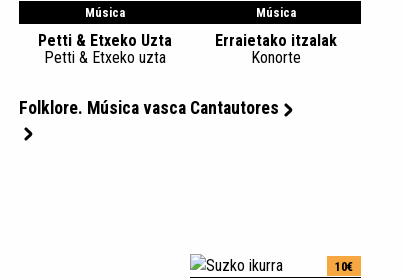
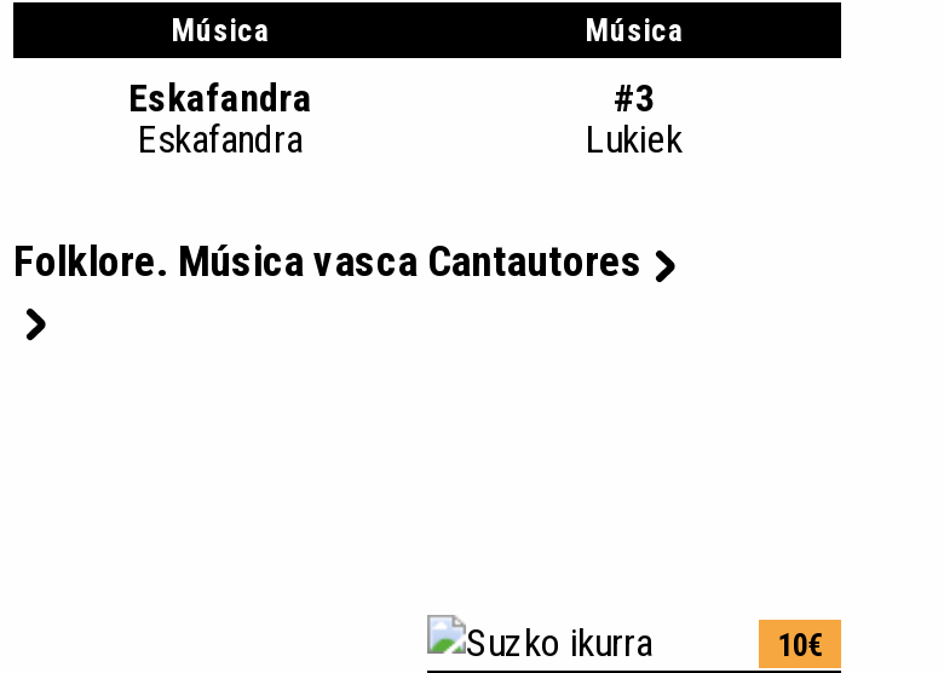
[37,31,171,67] Petti & Etxeko Uzta | Petti & Etxeko uzta -> [128,76,312,163] Eskafandra | Eskafandra
[214,31,336,67] Erraietako itzalak | Konorte -> [586,76,683,163] #3 | Lukiek

